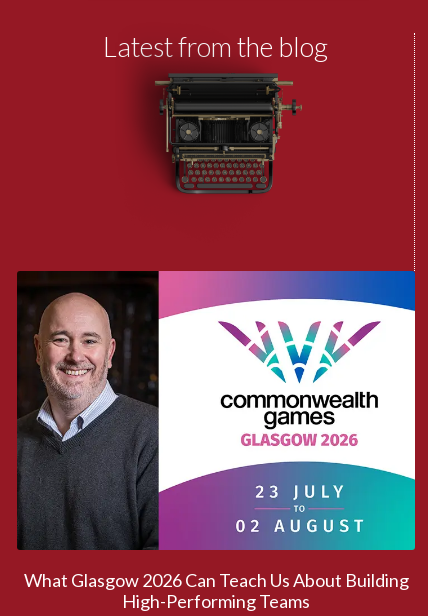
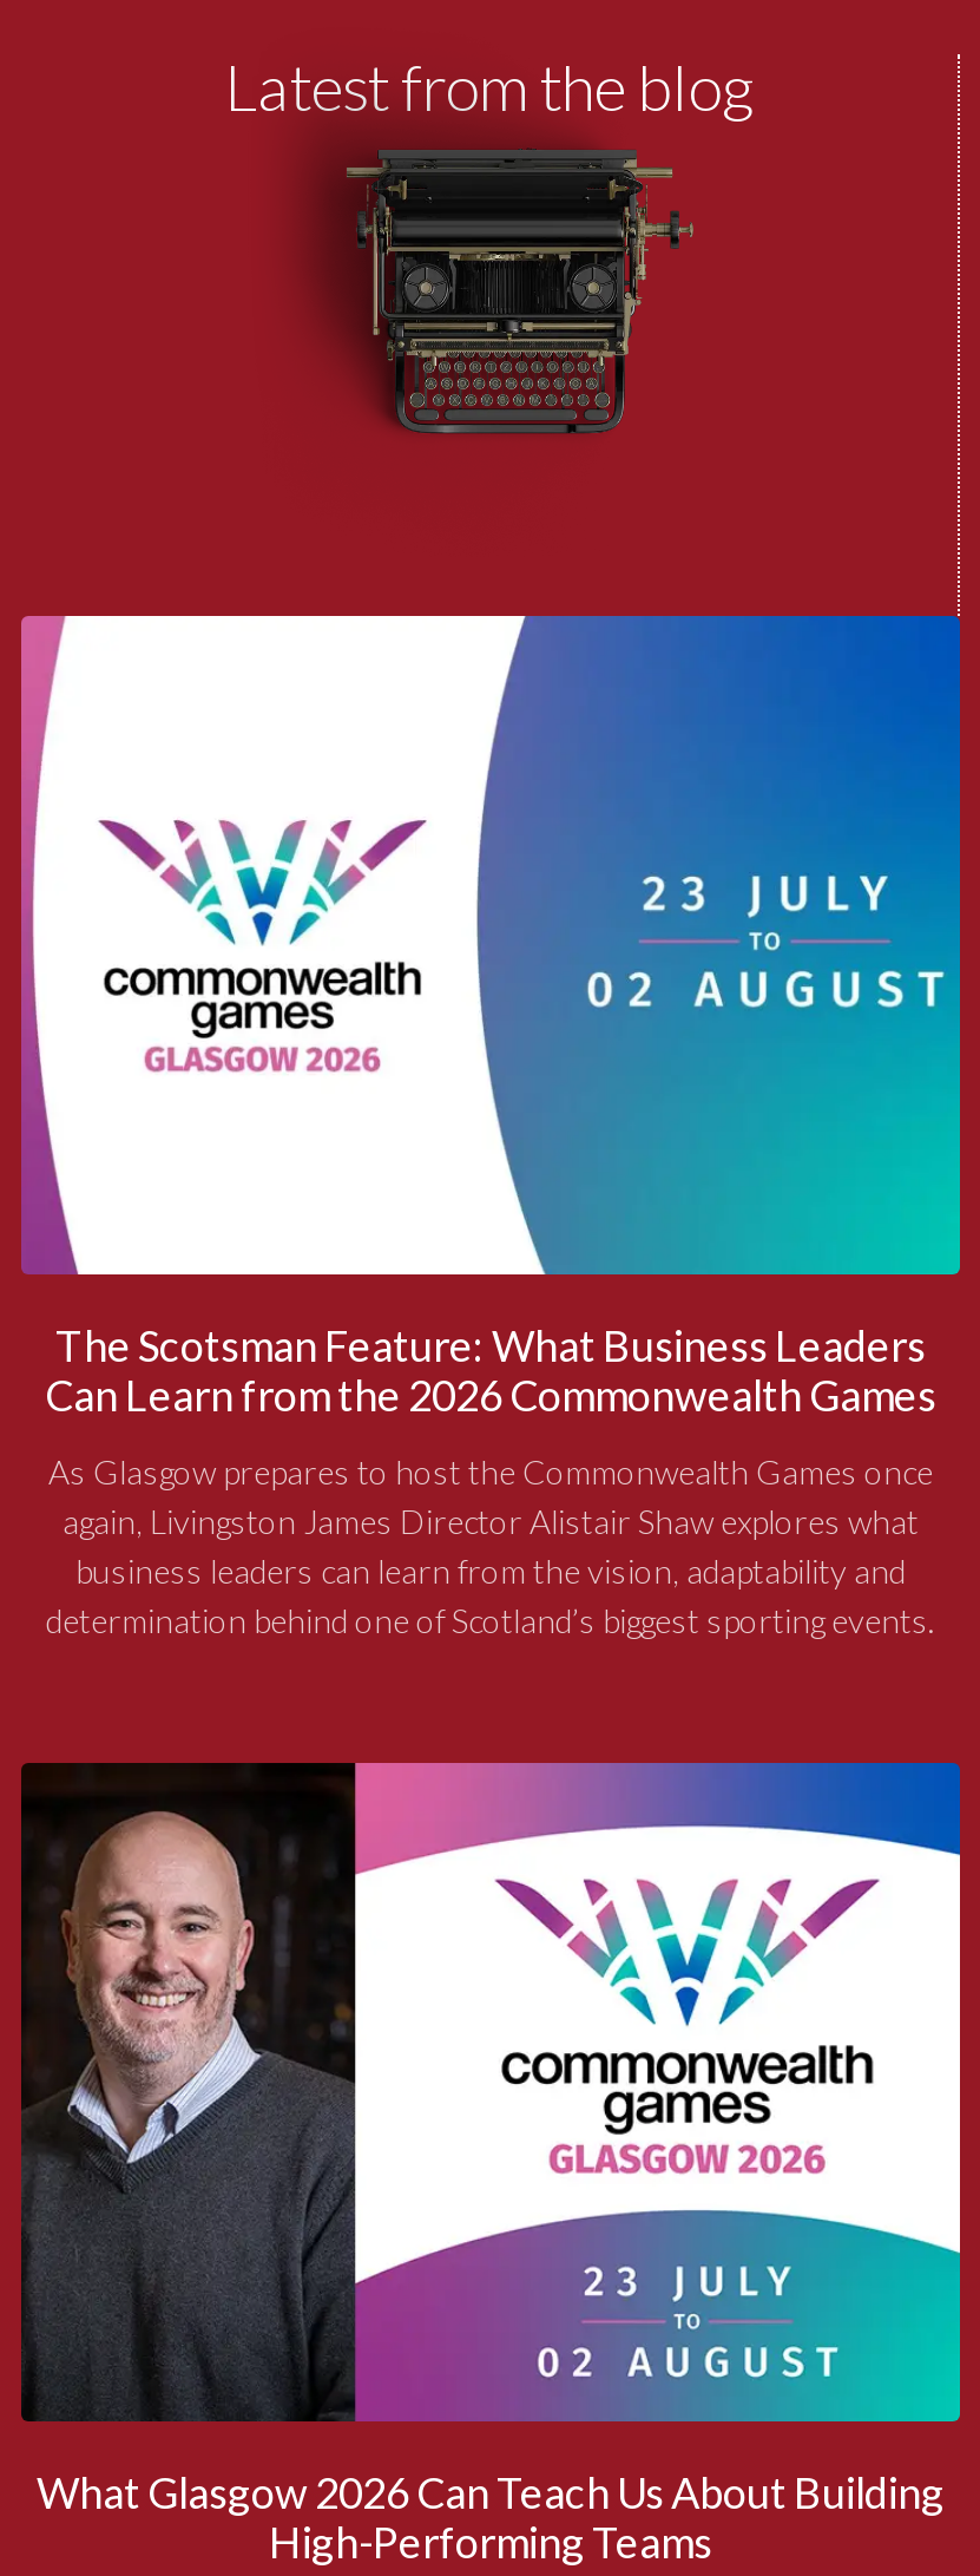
none -> [19,614,962,1640] [image] | The Scotsman Feature: What Business Leaders | Can Learn from the 2026 Commonwealth Games | As Glasgow prepares to host the Commonwealth Games once | again, Livingston James Director Alistair Shaw explores what | business leaders can learn from the vision, adaptability and | determination behind one of Scotland’s biggest sporting events.

